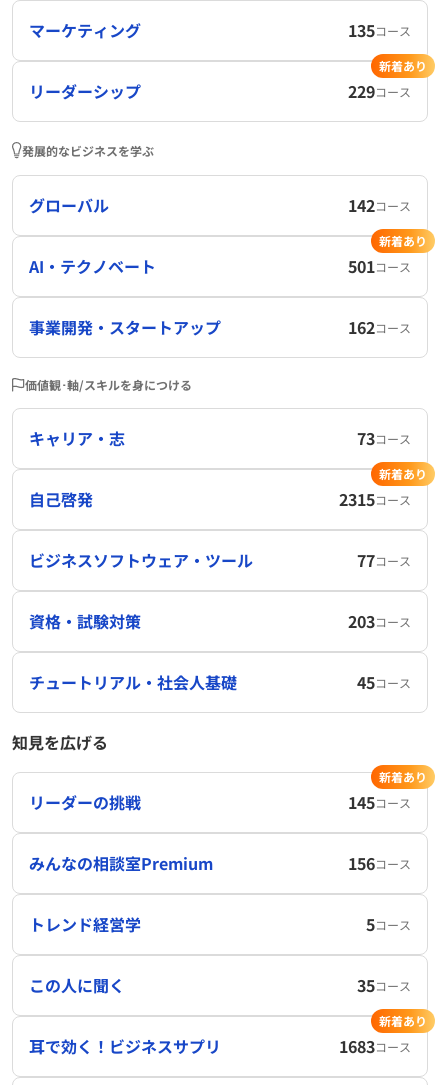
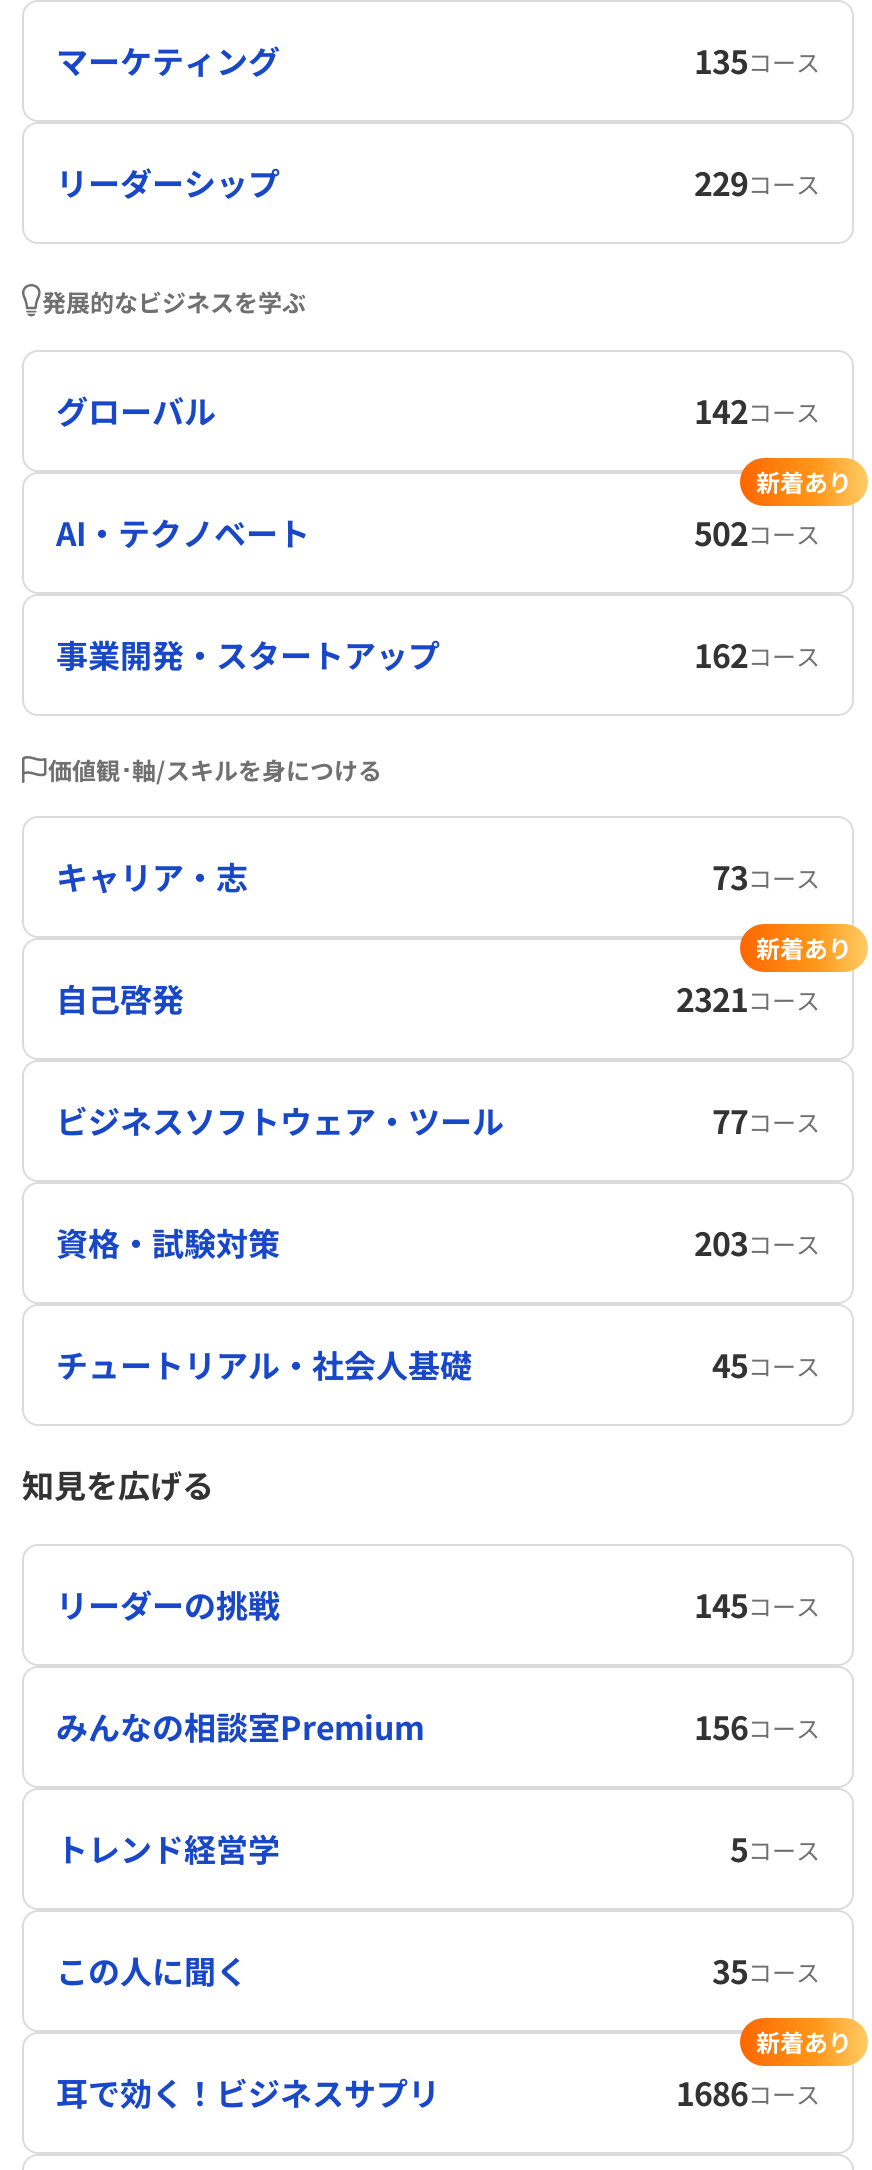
[379,57,427,74] 新着あり -> none
[348,254,411,278] 501コース -> [694,509,820,557] 502コース
[339,487,411,511] 2315コース -> [676,975,820,1023] 2321コース
[379,768,427,785] 新着あり -> none
[339,1034,411,1058] 1683コース -> [676,2069,820,2117] 1686コース

